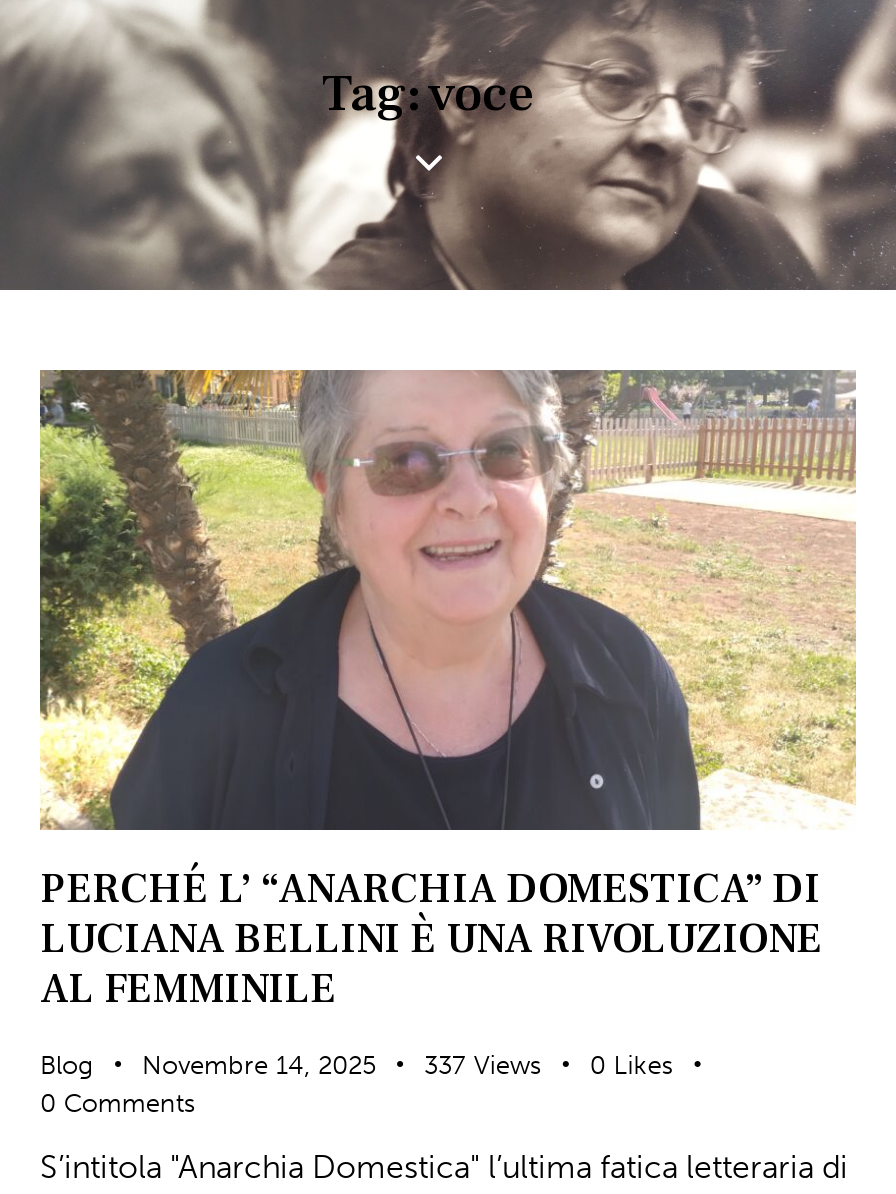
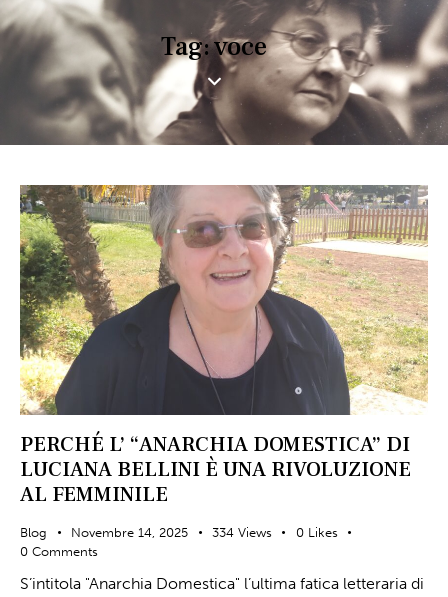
[40,1051,674,1081] Blog Novembre 14, 2025 337 Views 0 Likes -> [20,525,338,540] Blog Novembre 14, 2025 334 Views 0 Likes

